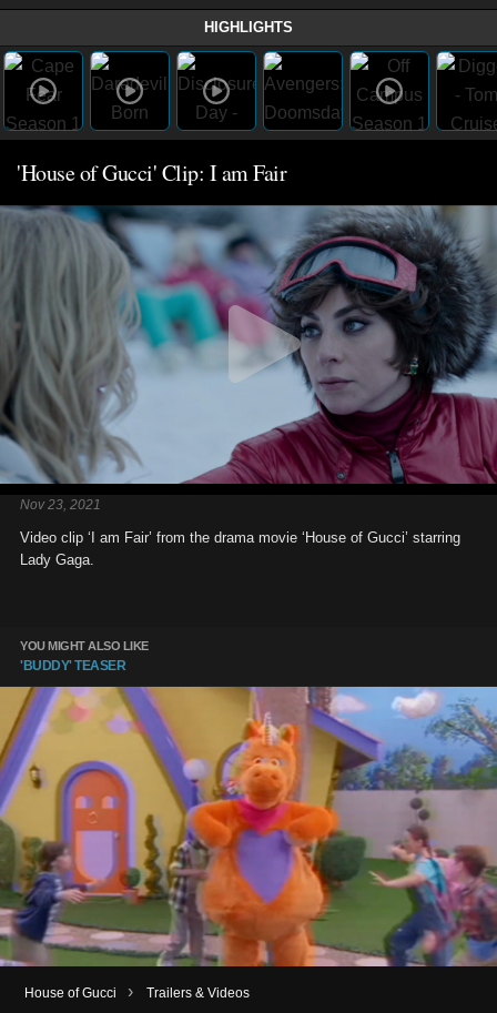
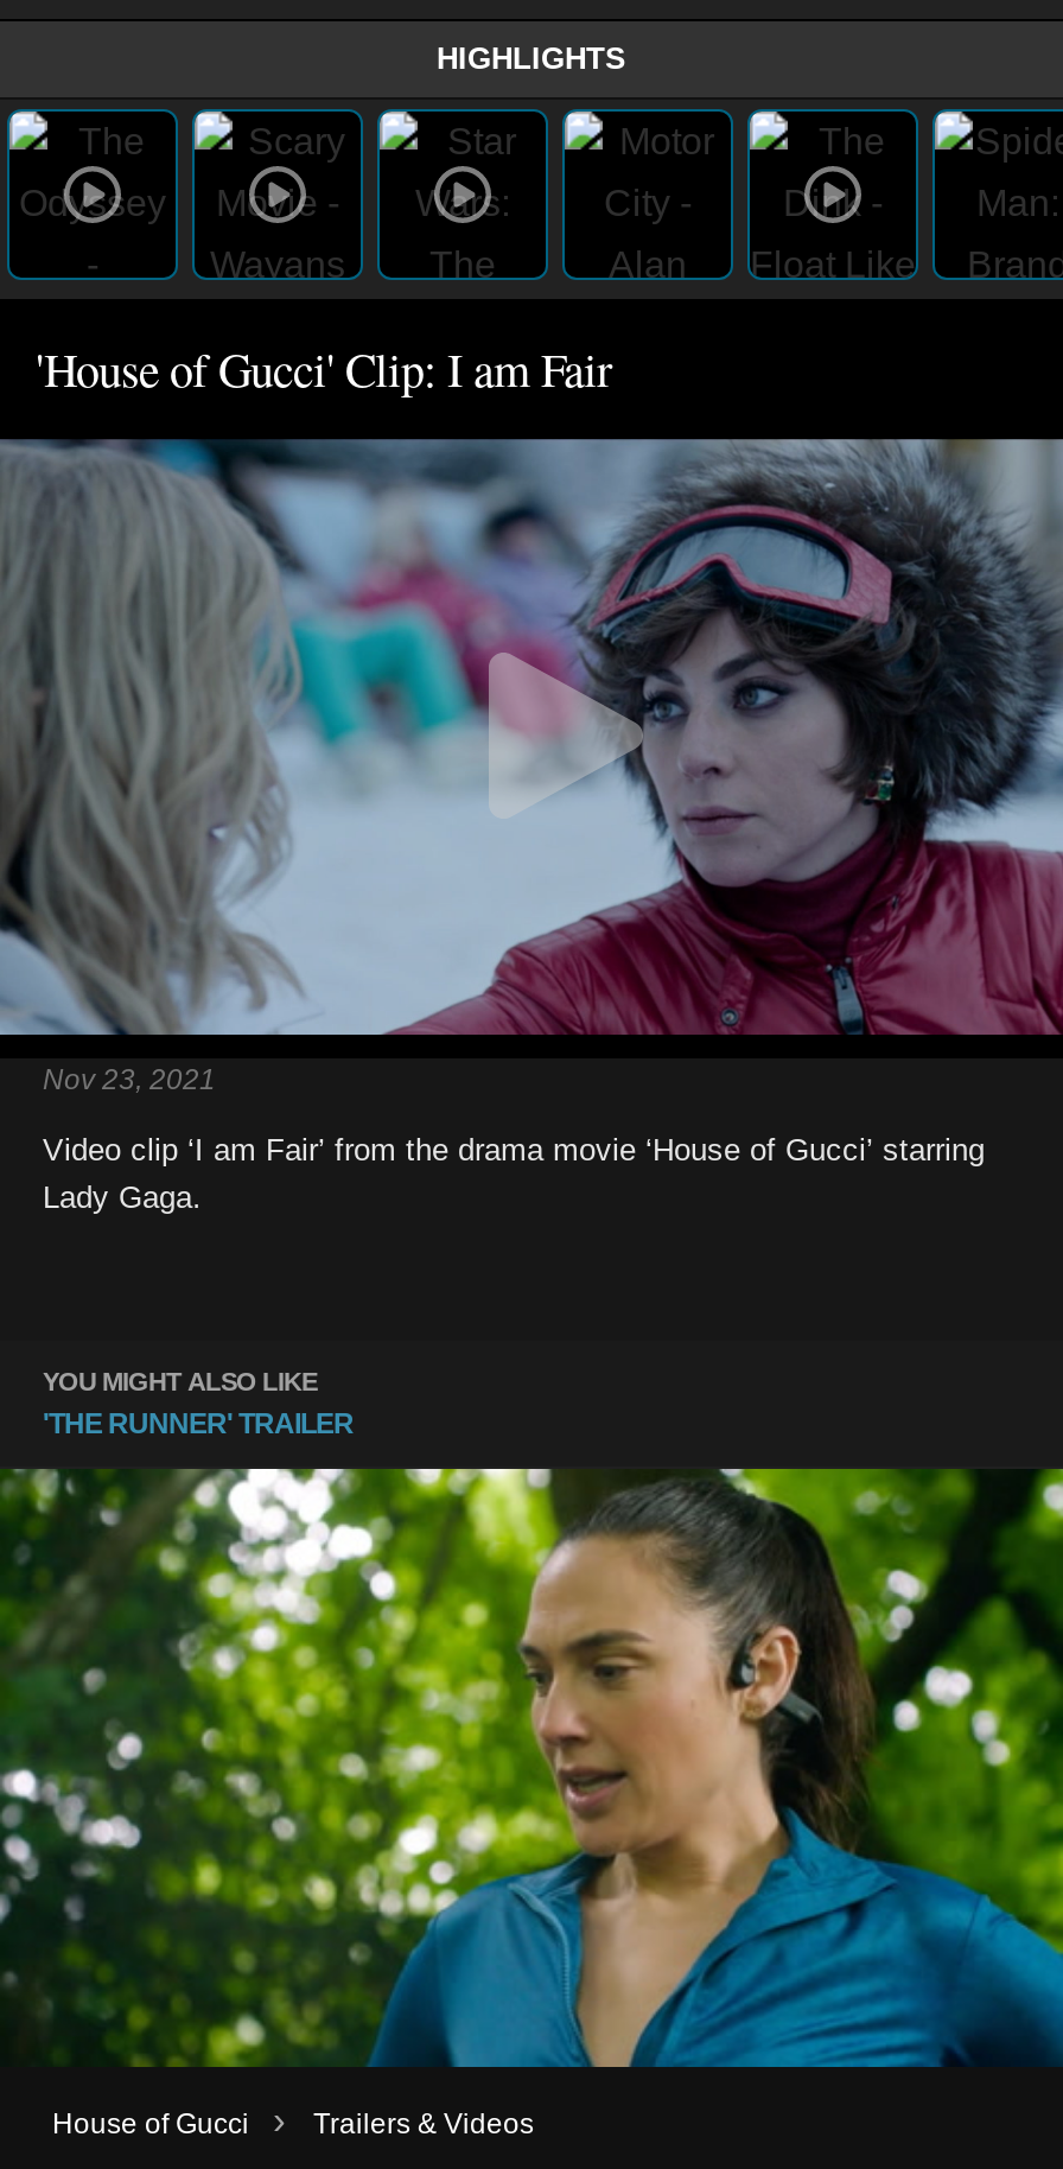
[20,658,125,673] 'BUDDY' TEASER -> [43,1407,354,1440] 'THE RUNNER' TRAILER
[3,686,494,968] [image] -> [7,1467,1056,2069] [image]

